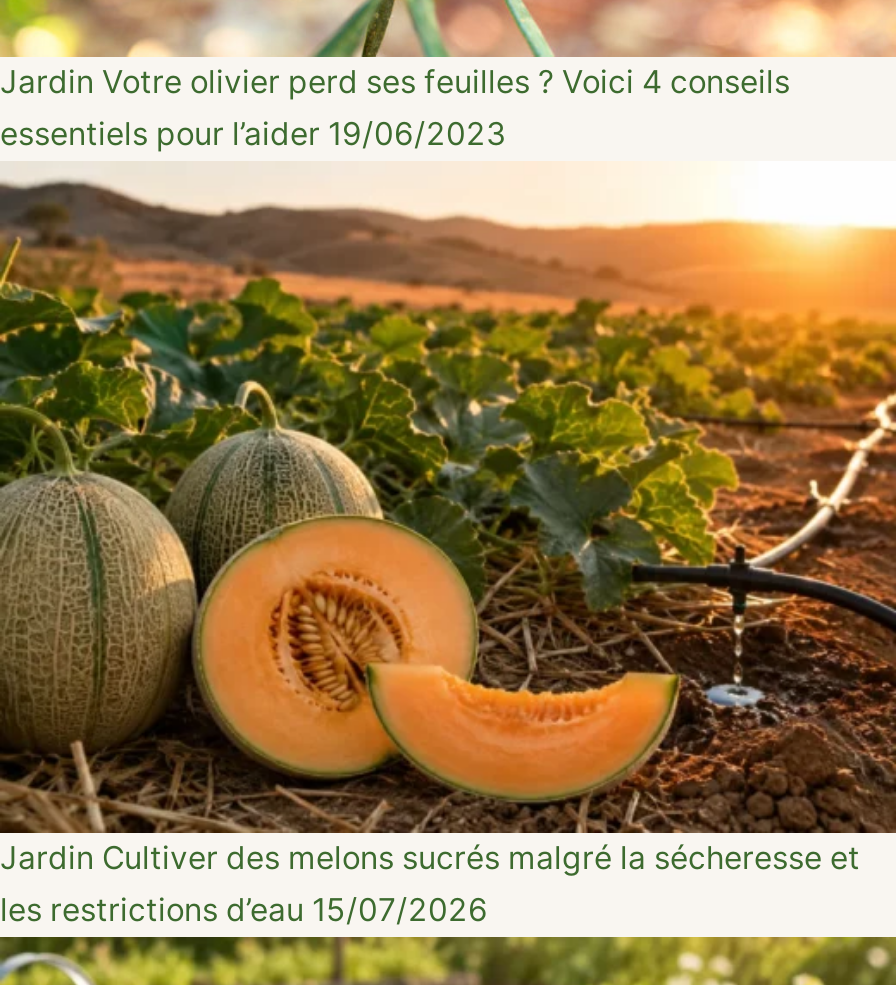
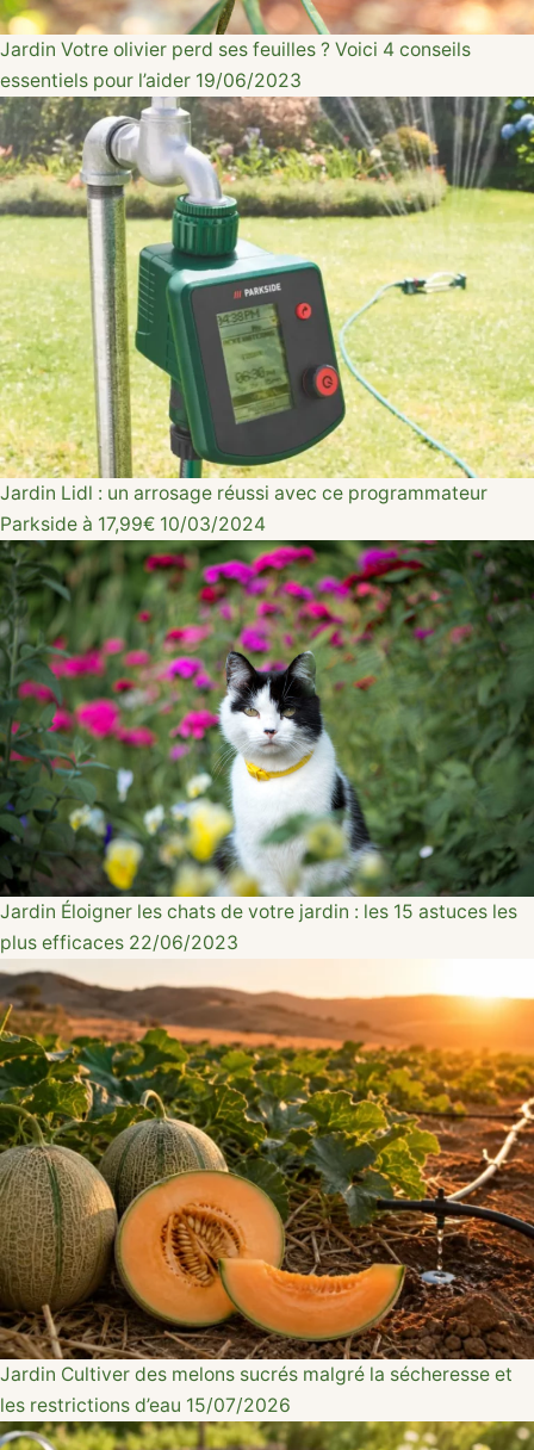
none -> [0,95,530,535] [image] | Jardin Lidl : un arrosage réussi avec ce programmateur | Parkside à 17,99€ 10/03/2024
none -> [0,539,530,954] [image] | Jardin Éloigner les chats de votre jardin : les 15 astuces les | plus efficaces 22/06/2023

